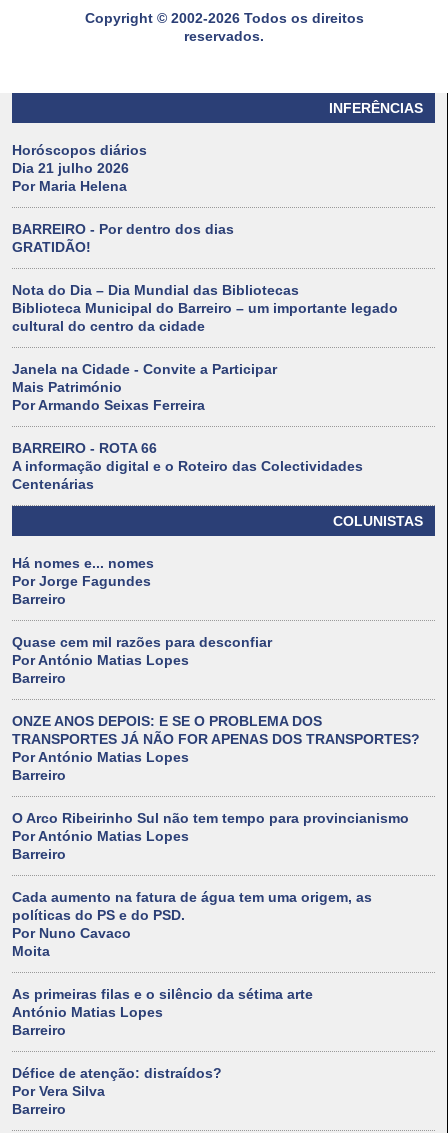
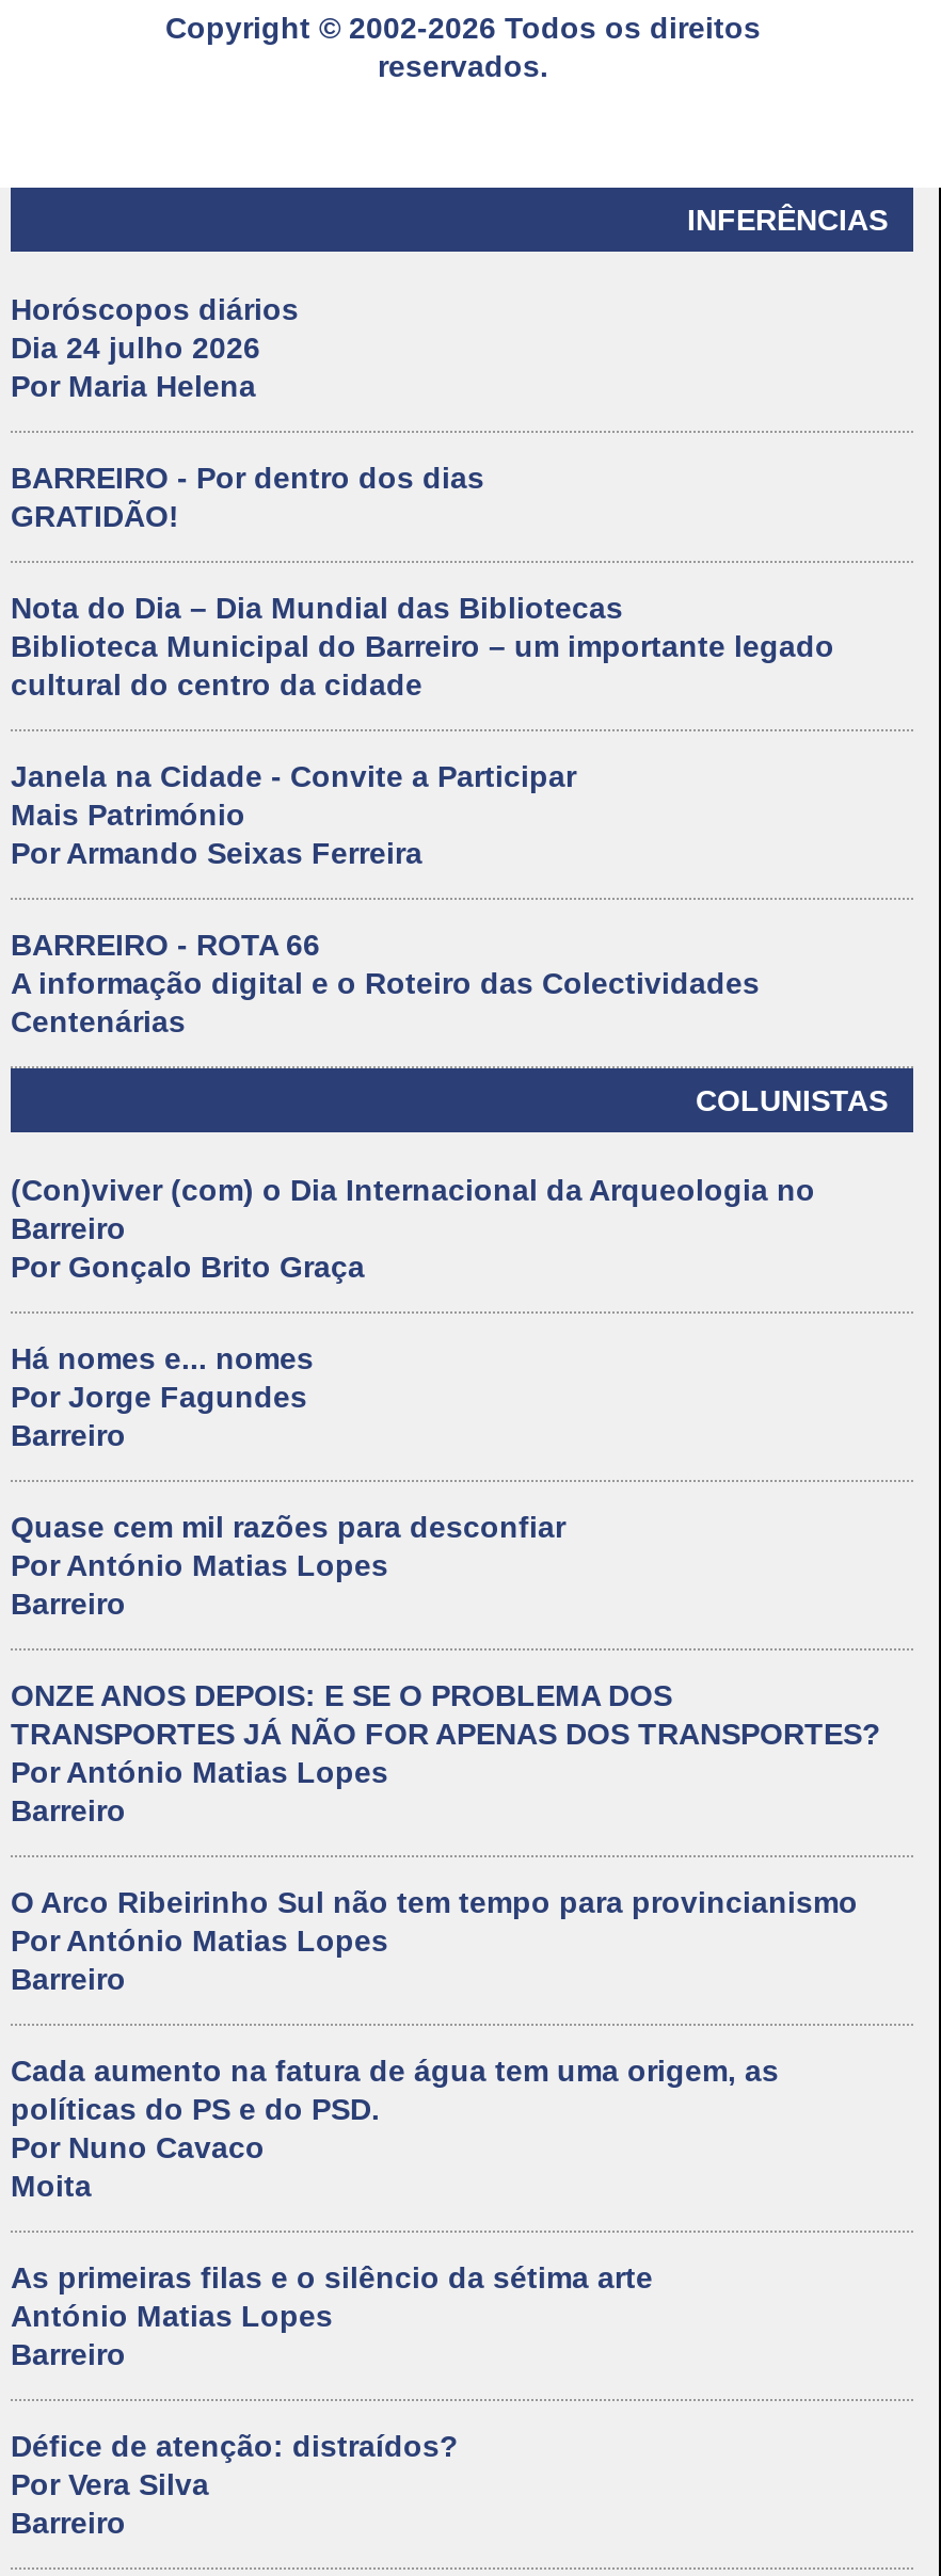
[12,160,129,176] Dia 21 julho 2026 -> [11,331,260,366] Dia 24 julho 2026
none -> [11,1174,815,1285] (Con)viver (com) o Dia Internacional da Arqueologia no | Barreiro | Por Gonçalo Brito Graça

